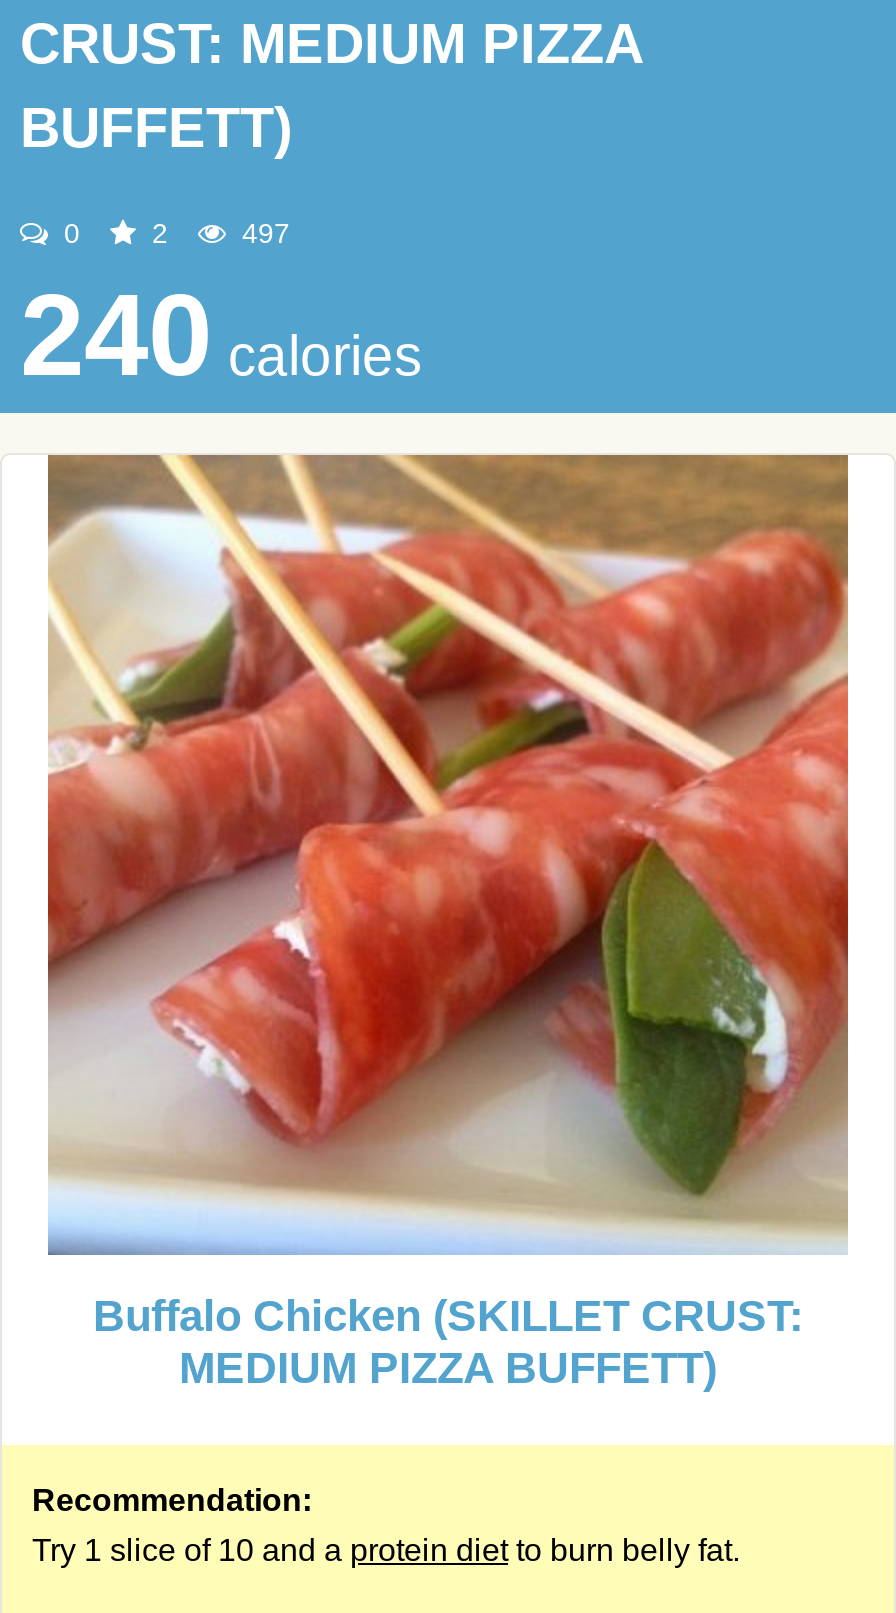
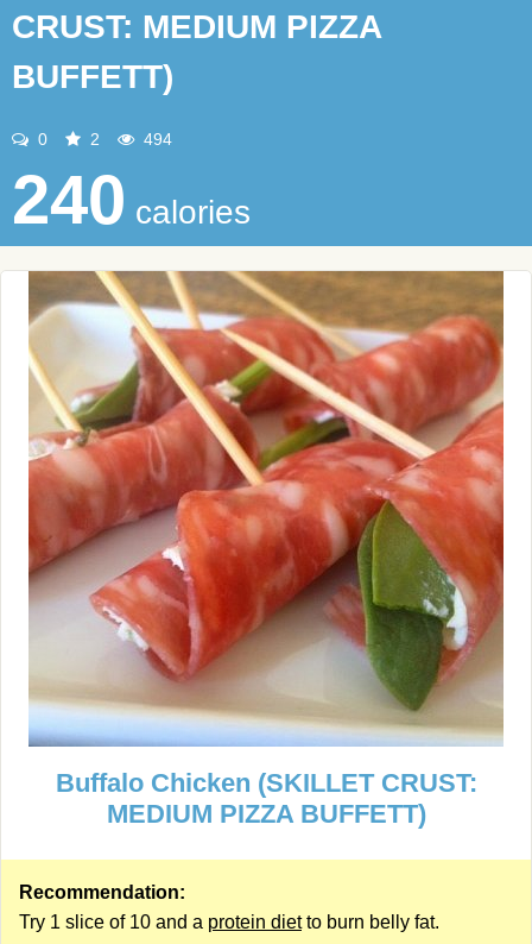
[234,217,290,249] 497 -> [139,130,172,149] 494

